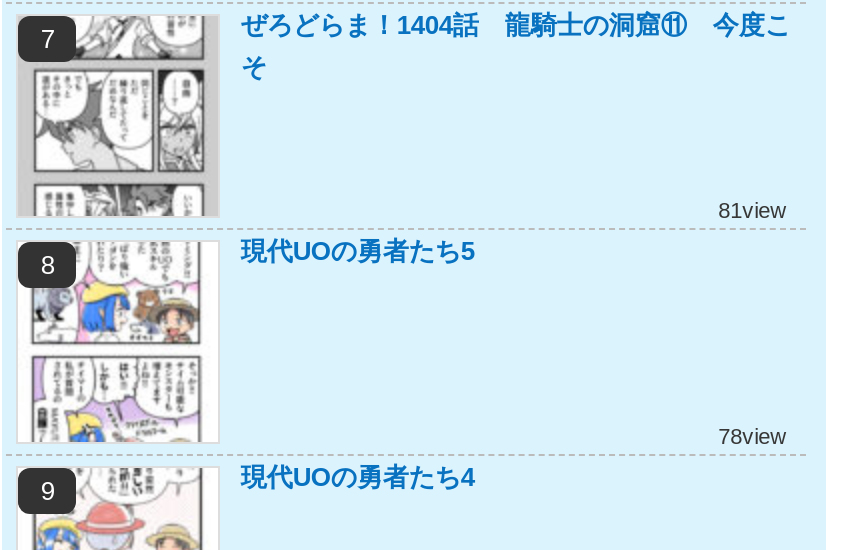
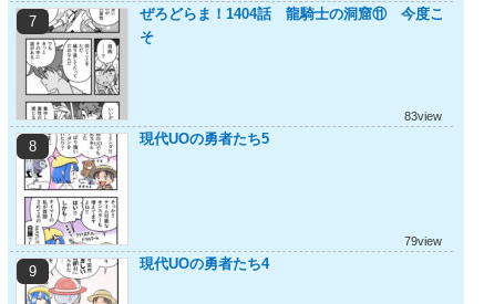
[718,197,786,221] 81view -> [404,109,442,122] 83view
[718,423,786,447] 78view -> [404,234,442,247] 79view

